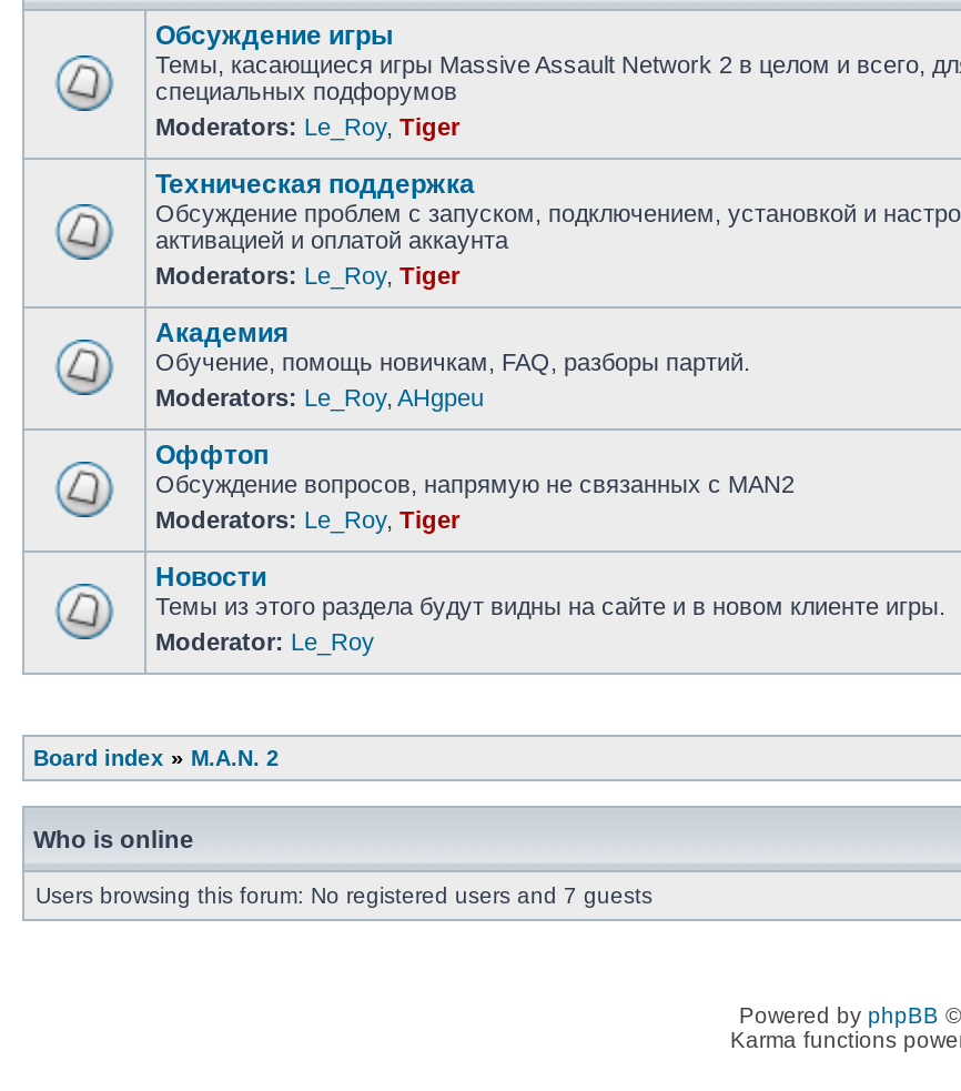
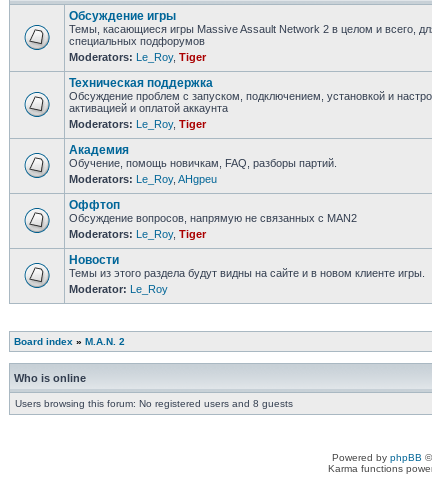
[36,883,653,908] Users browsing this forum: No registered users and 7 guests -> [15,398,293,409] Users browsing this forum: No registered users and 8 guests

